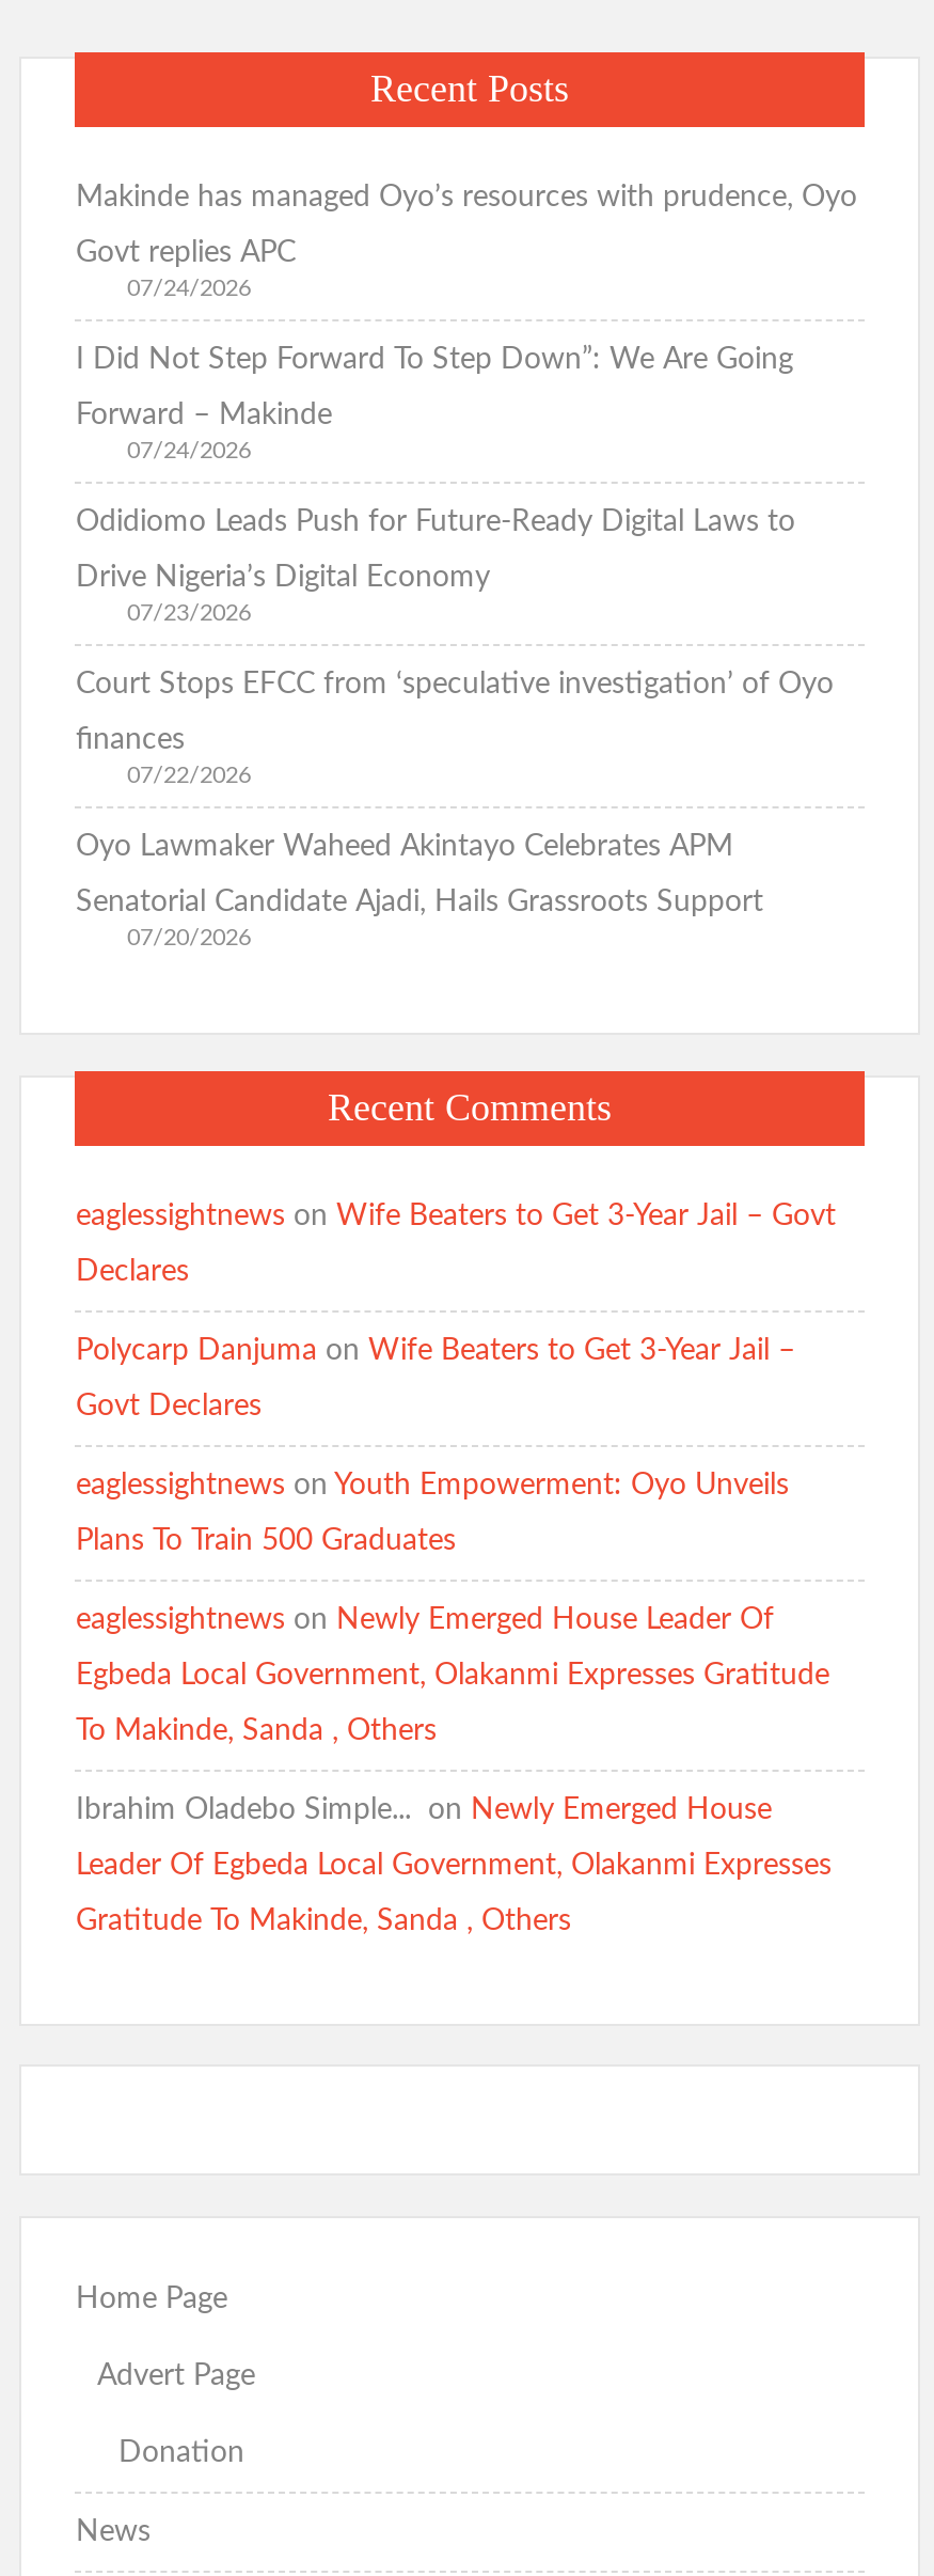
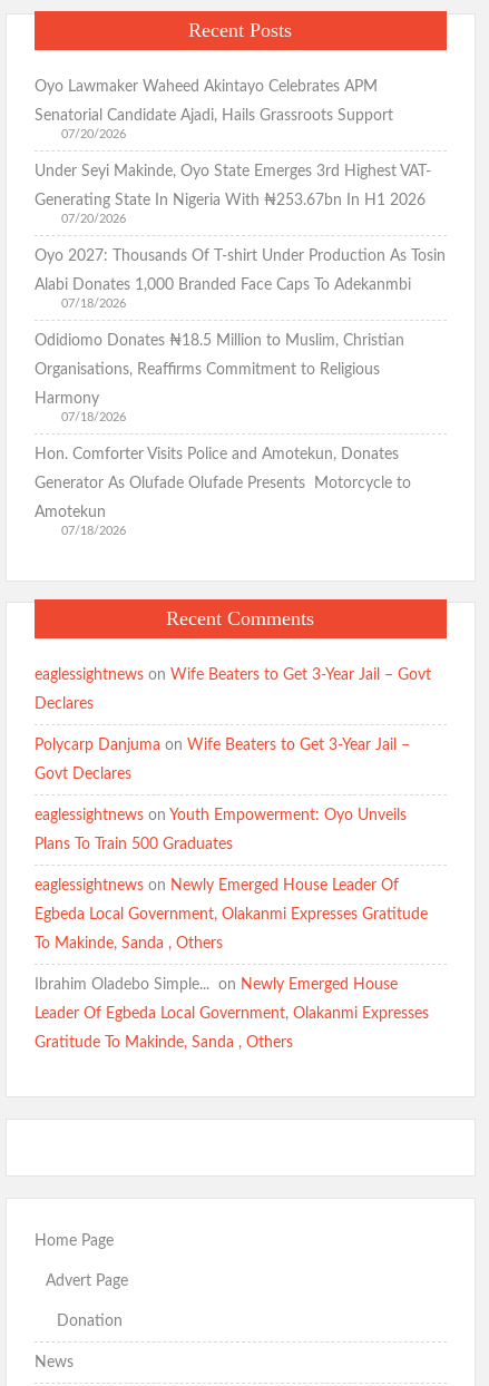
[76,183,857,787] Makinde has managed Oyo’s resources with prudence, Oyo | Govt replies APC | 07/24/2026 | I Did Not Step Forward To Step Down”: We Are Going | Forward – Makinde | 07/24/2026 | Odidiomo Leads Push for Future-Ready Digital Laws to | Drive Nigeria’s Digital Economy | 07/23/2026 | Court Stops EFCC from ‘speculative investigation’ of Oyo | finances | 07/22/2026 -> none
moved [76,832,763,949] -> [35,79,394,140]: Oyo Lawmaker Waheed Akintayo Celebrates APM | Senatorial Candidate Ajadi, Hails Grassroots Support | 07/20/2026
none -> [35,163,446,536] Under Seyi Makinde, Oyo State Emerges 3rd Highest VAT- | Generating State In Nigeria With ₦253.67bn In H1 2026 | 07/20/2026 | Oyo 2027: Thousands Of T-shirt Under Production As Tosin | Alabi Donates 1,000 Branded Face Caps To Adekanmbi | 07/18/2026 | Odidiomo Donates ₦18.5 Million to Muslim, Christian | Organisations, Reaffirms Commitment to Religious | Harmony | 07/18/2026 | Hon. Comforter Visits Police and Amotekun, Donates | Generator As Olufade Olufade Presents Motorcycle to | Amotekun | 07/18/2026

